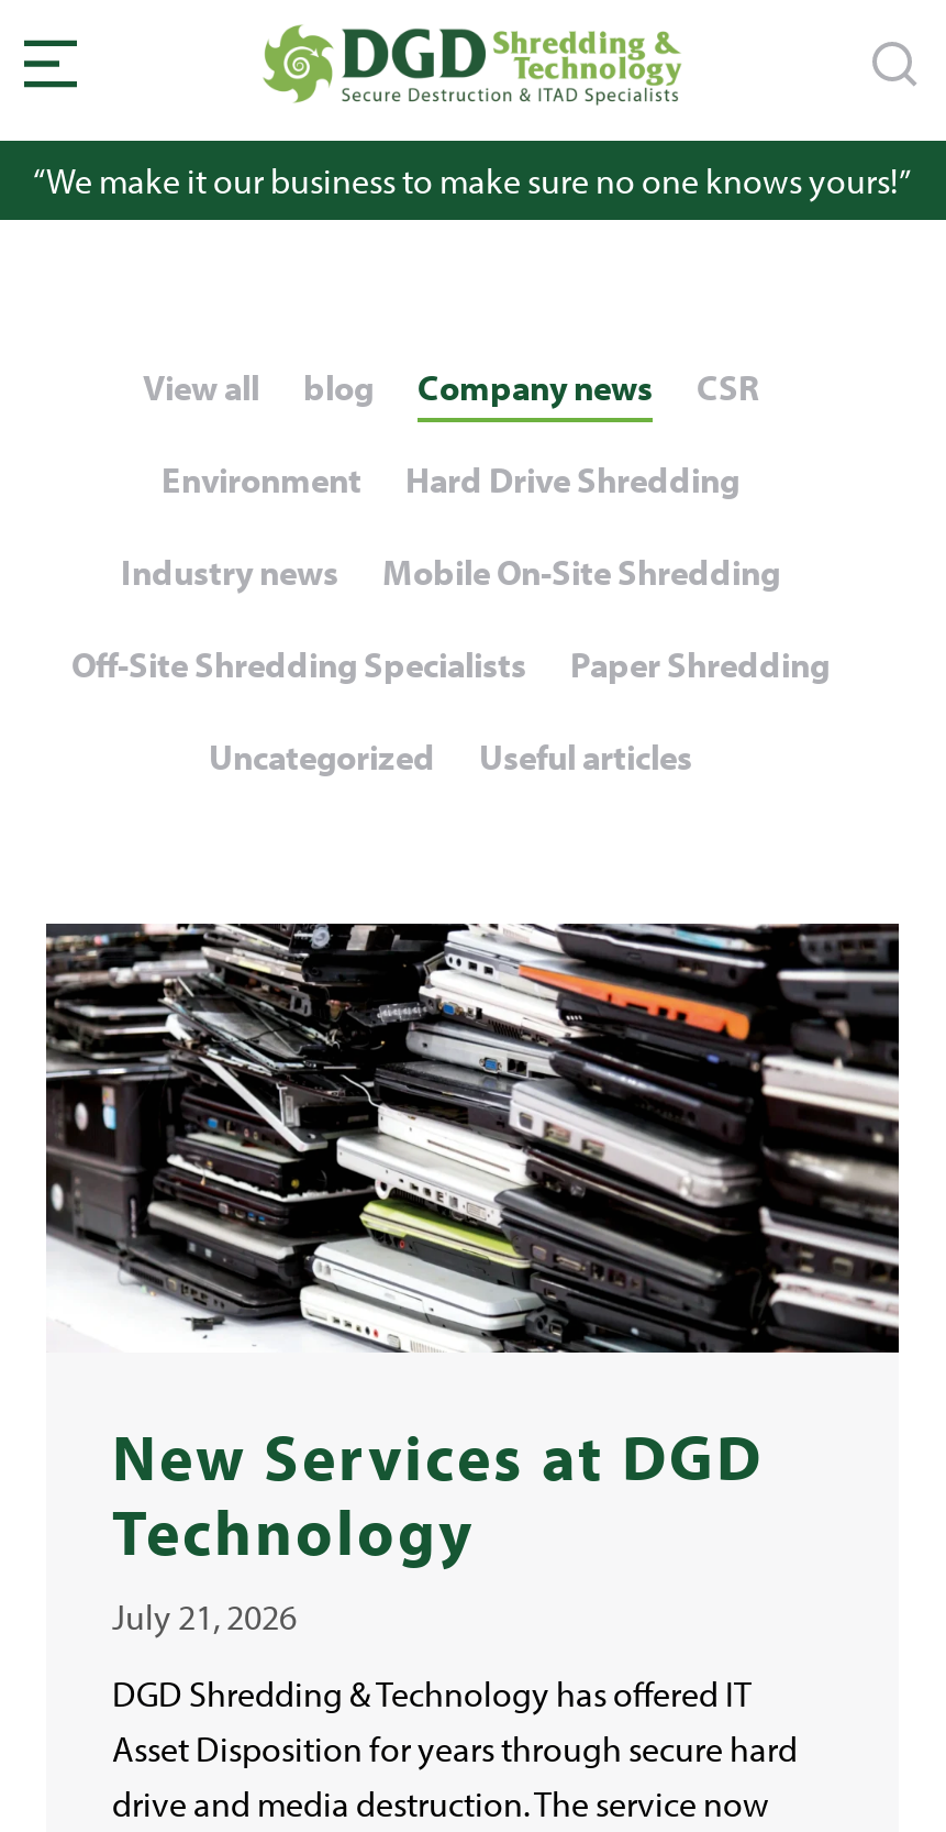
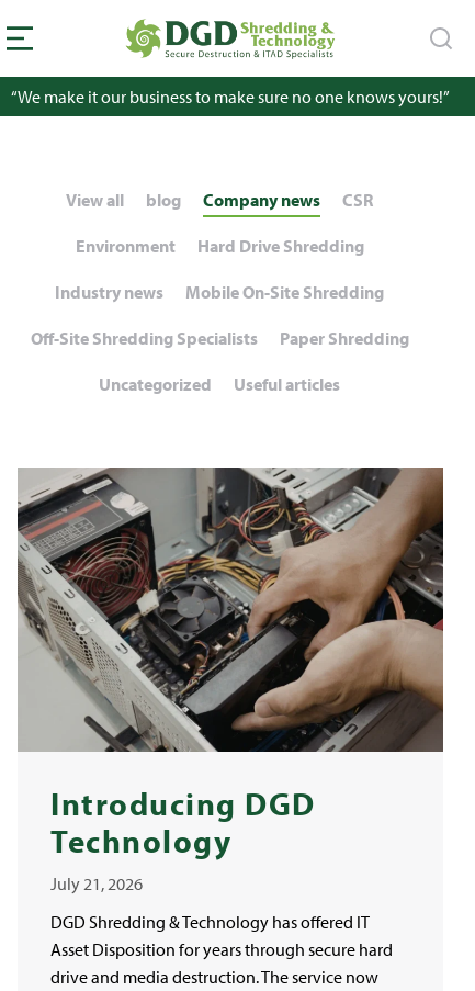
[46,921,901,1495] [image] | New Services at DGD -> [18,466,444,823] [image] | Introducing DGD

